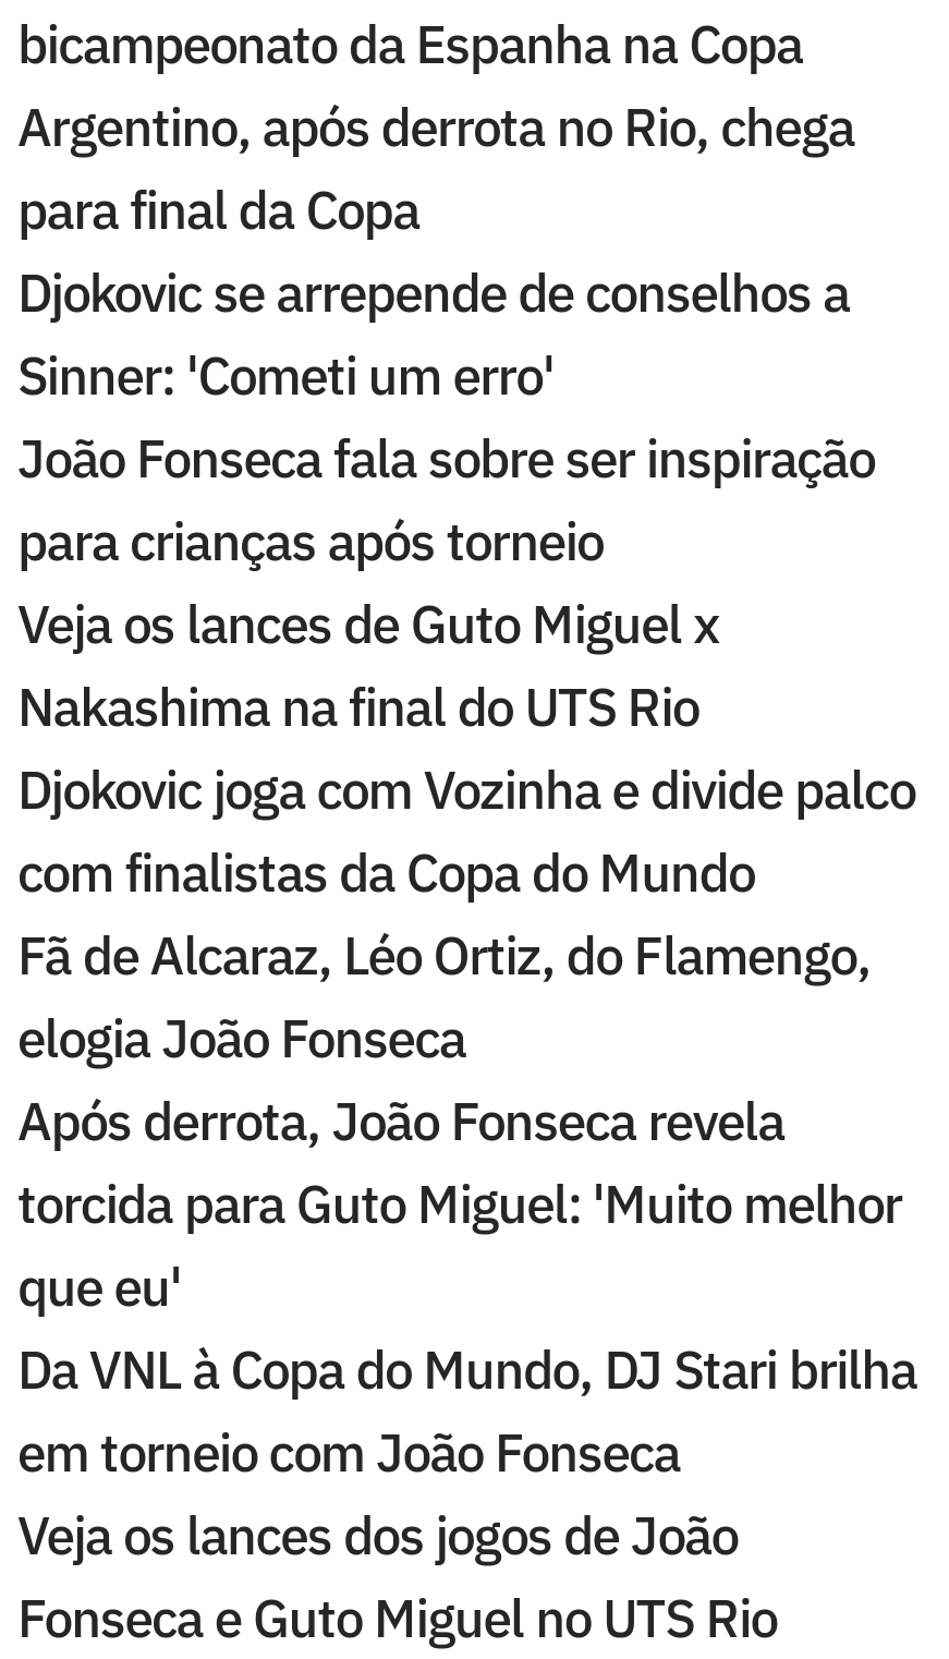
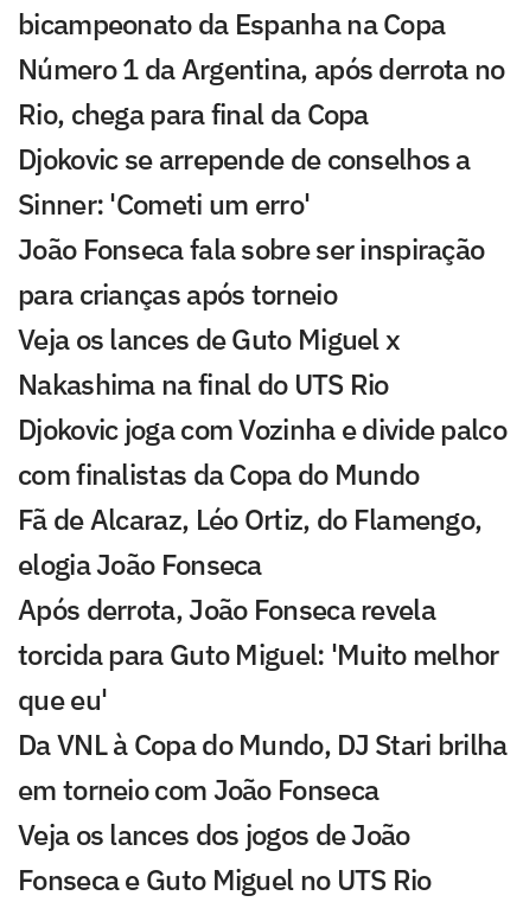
[17,91,854,244] Argentino, após derrota no Rio, chega | para final da Copa -> [18,49,504,132] Número 1 da Argentina, após derrota no | Rio, chega para final da Copa

